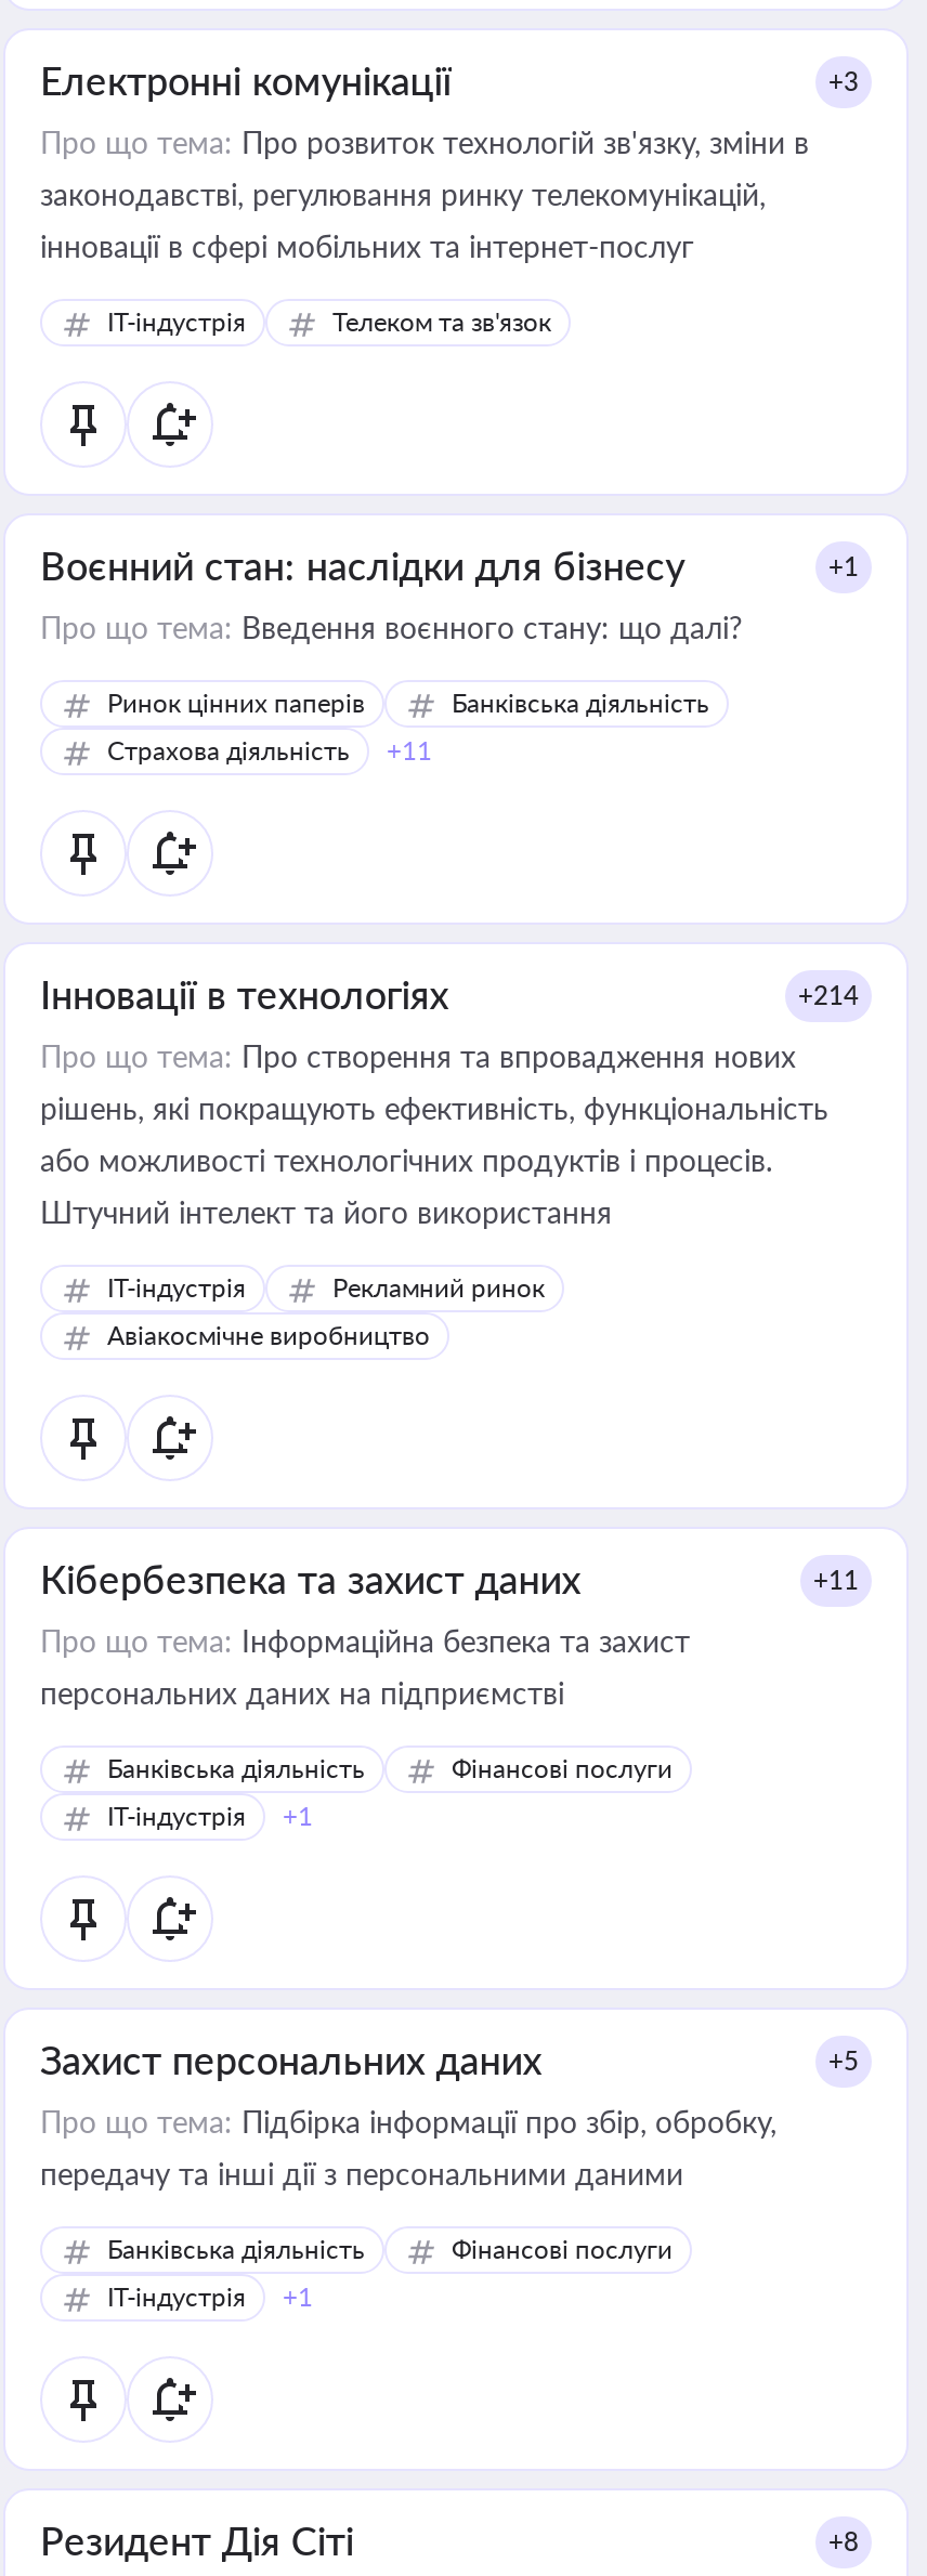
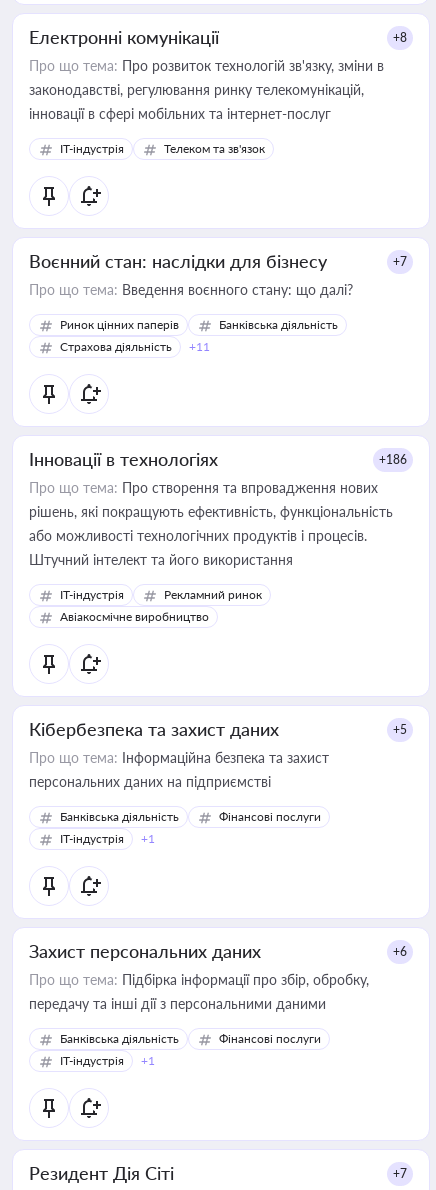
[828,65,859,97] +3 -> [393,30,407,45] +8
[828,550,859,583] +1 -> [393,254,407,269] +7
[798,979,859,1011] +214 -> [379,452,407,467] +186
[813,1564,859,1596] +11 -> [393,722,407,737] +5
[828,2044,859,2077] +5 -> [393,944,407,959] +6
[828,2525,859,2558] +8 -> [393,1166,407,1181] +7

